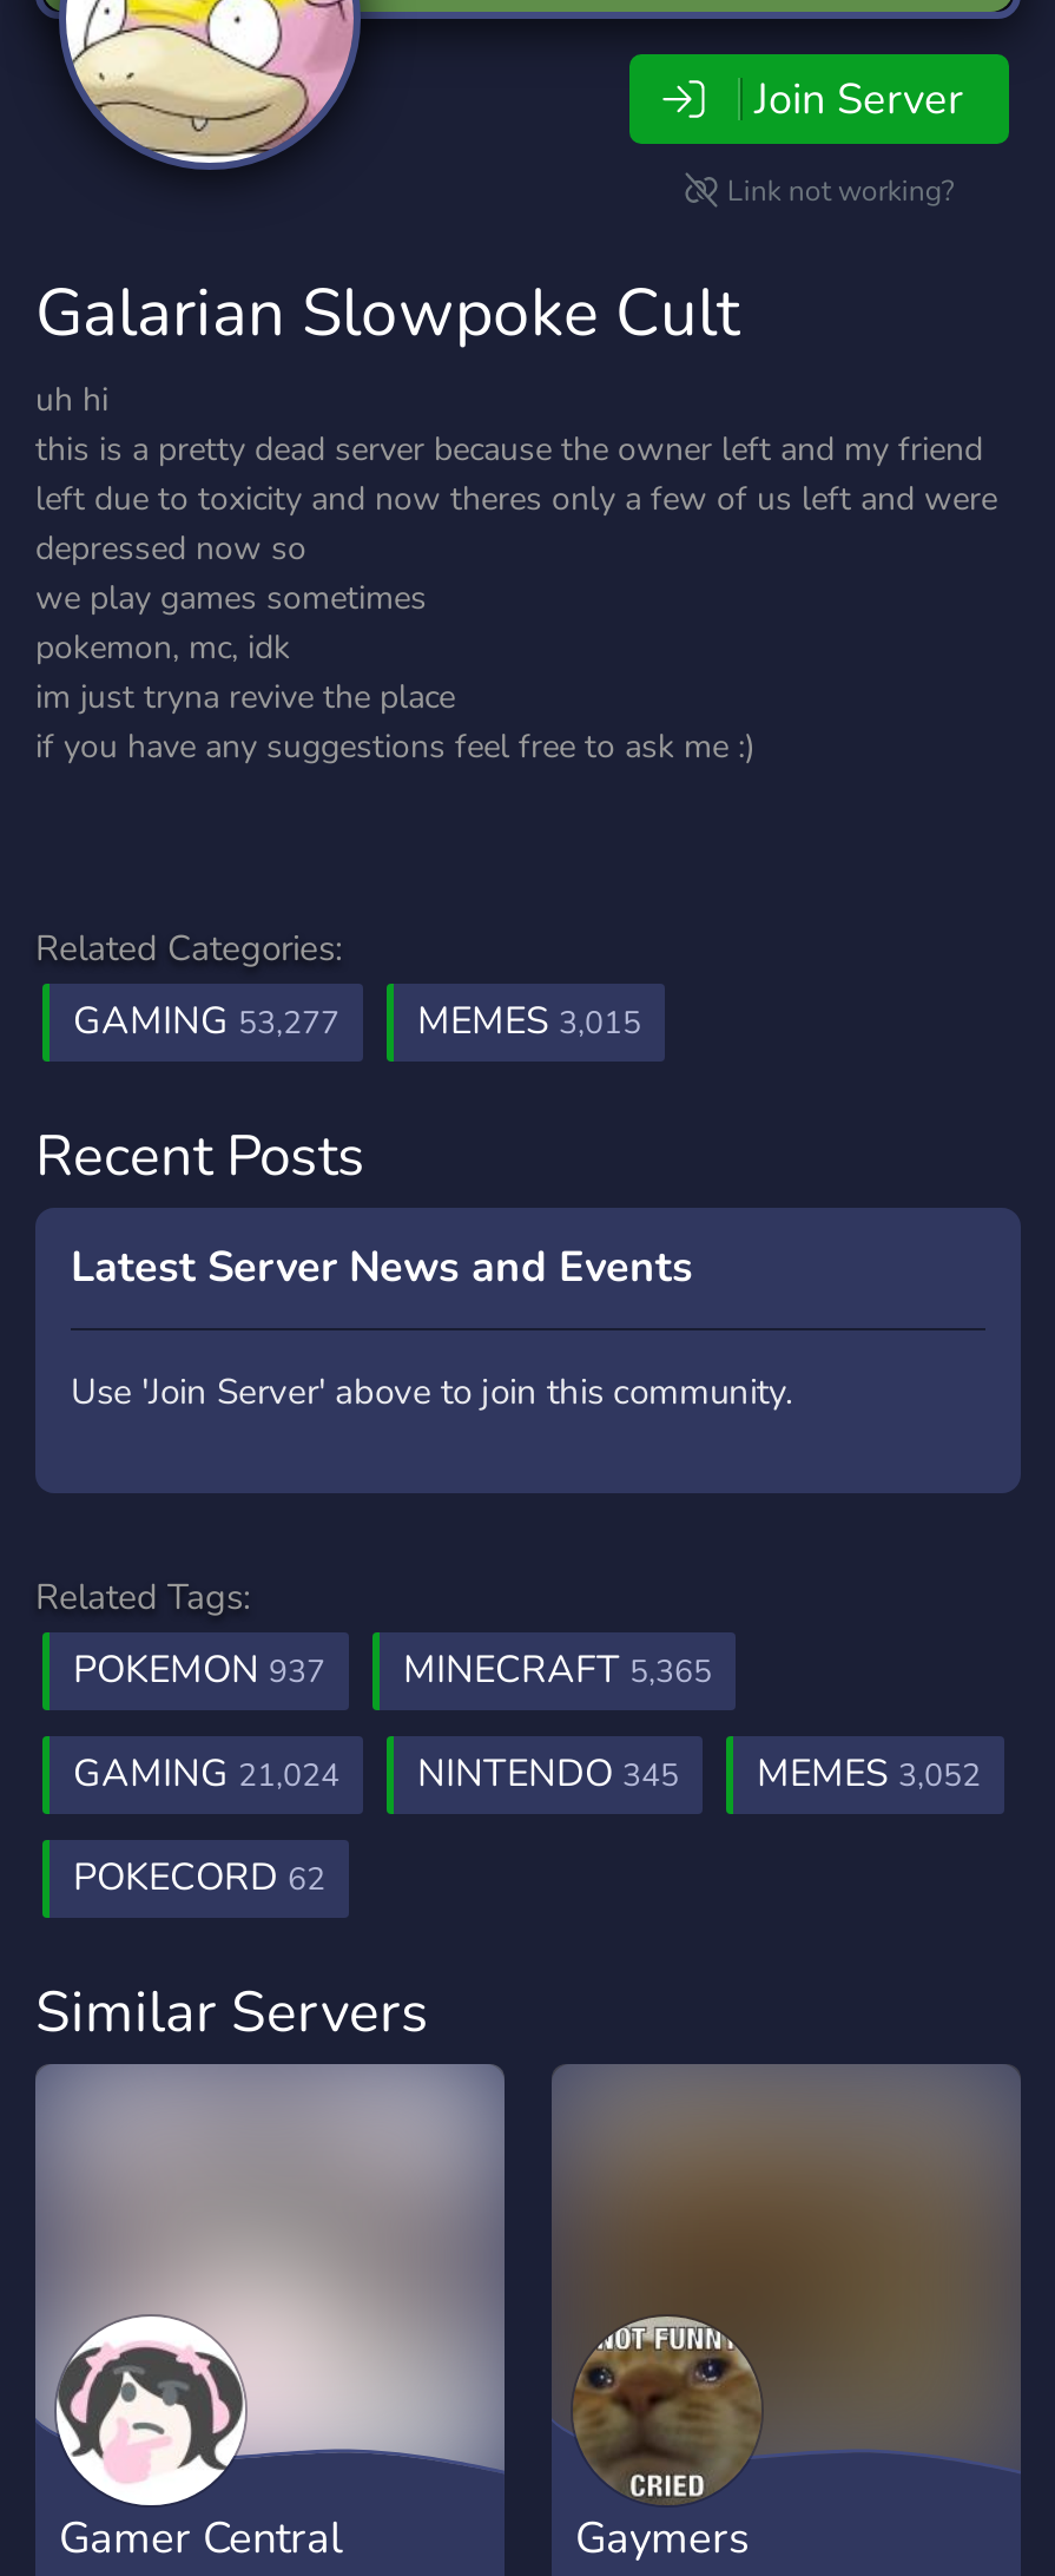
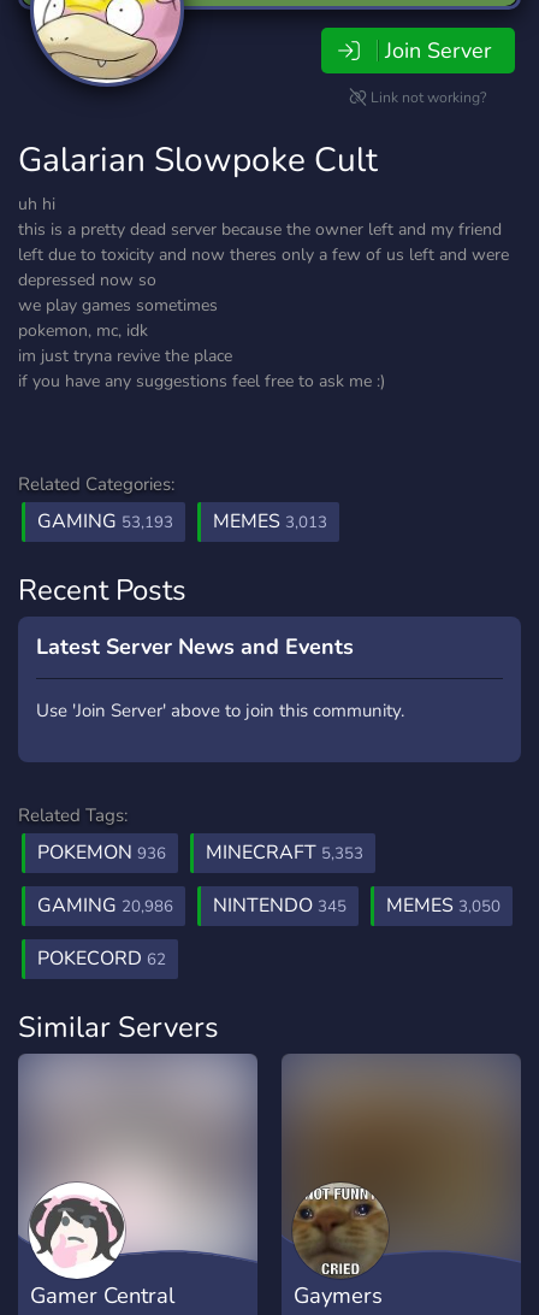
[73,995,339,1047] GAMING 53,277 -> [37,508,173,535] GAMING 53,193
[417,995,641,1047] MEMES 3,015 -> [213,508,327,535] MEMES 3,013
[73,1644,325,1696] POKEMON 937 -> [37,839,166,866] POKEMON 936
[403,1644,712,1696] MINECRAFT 5,365 -> [206,839,363,866] MINECRAFT 5,353
[73,1748,339,1800] GAMING 21,024 -> [37,892,173,919] GAMING 20,986
[757,1748,981,1800] MEMES 3,052 -> [386,892,500,919] MEMES 3,050

